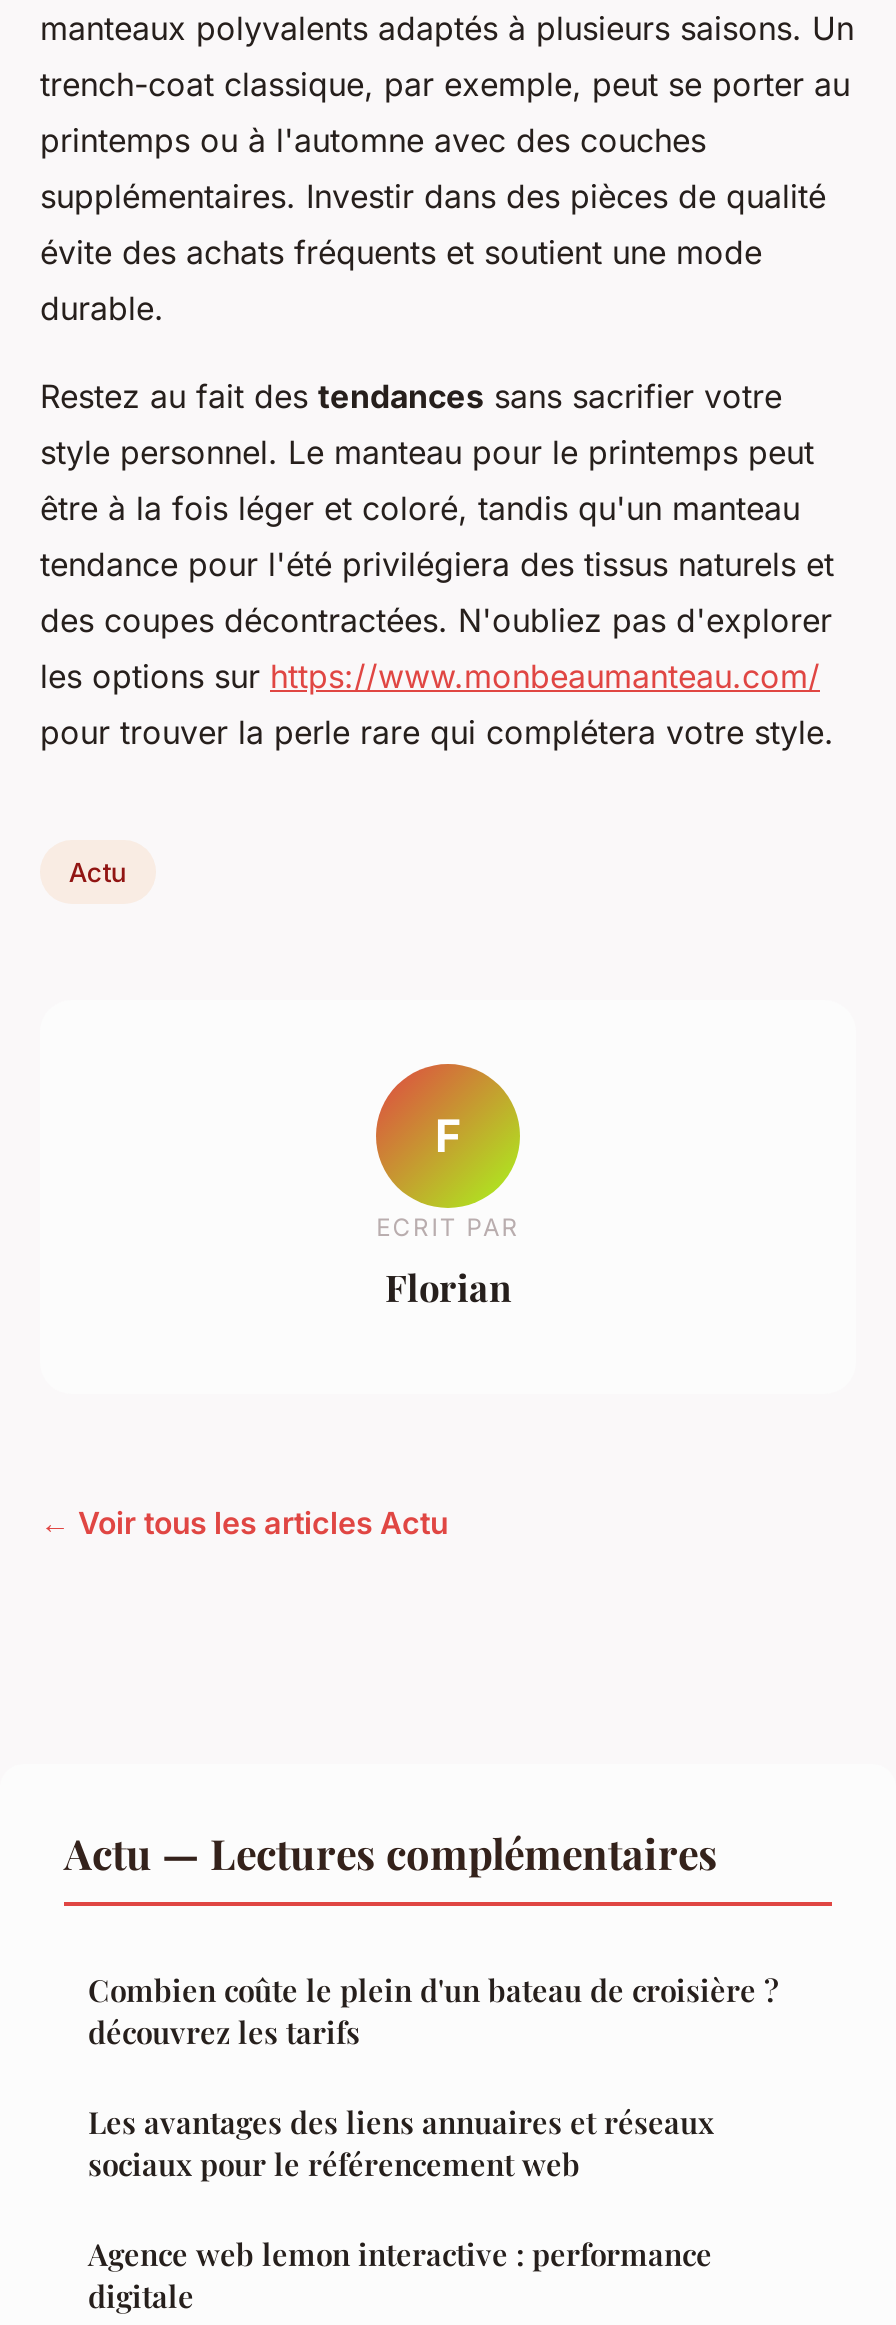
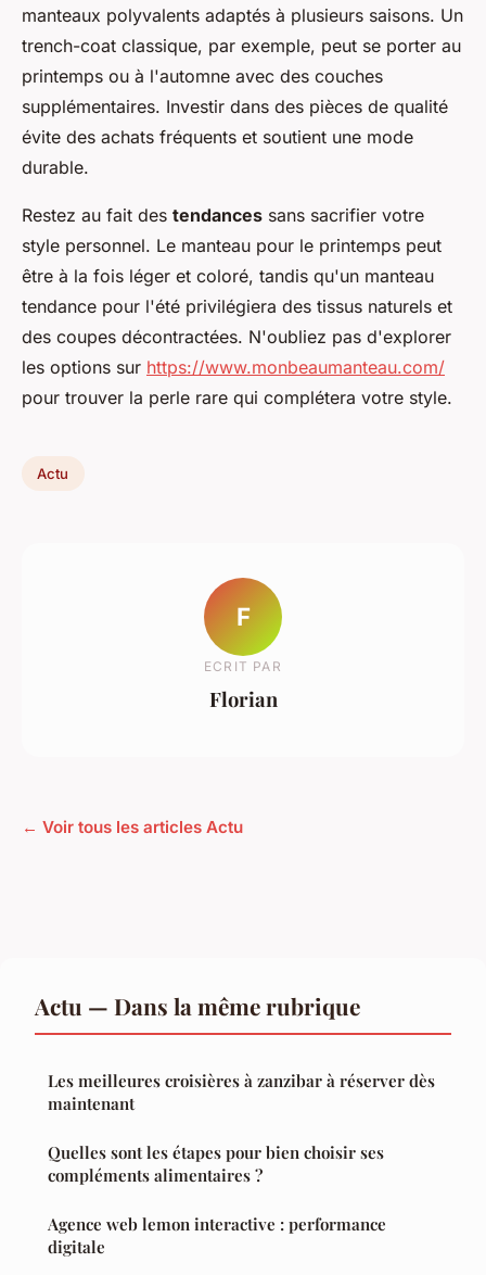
[64,1825,718,1881] Actu — Lectures complémentaires -> [35,991,360,1021] Actu — Dans la même rubrique
[88,1971,778,2053] Combien coûte le plein d'un bateau de croisière ? | découvrez les tarifs -> [48,1070,435,1115] Les meilleures croisières à zanzibar à réserver dès | maintenant
[88,2103,714,2185] Les avantages des liens annuaires et réseaux | sociaux pour le référencement web -> [48,1142,384,1186] Quelles sont les étapes pour bien choisir ses | compléments alimentaires ?

